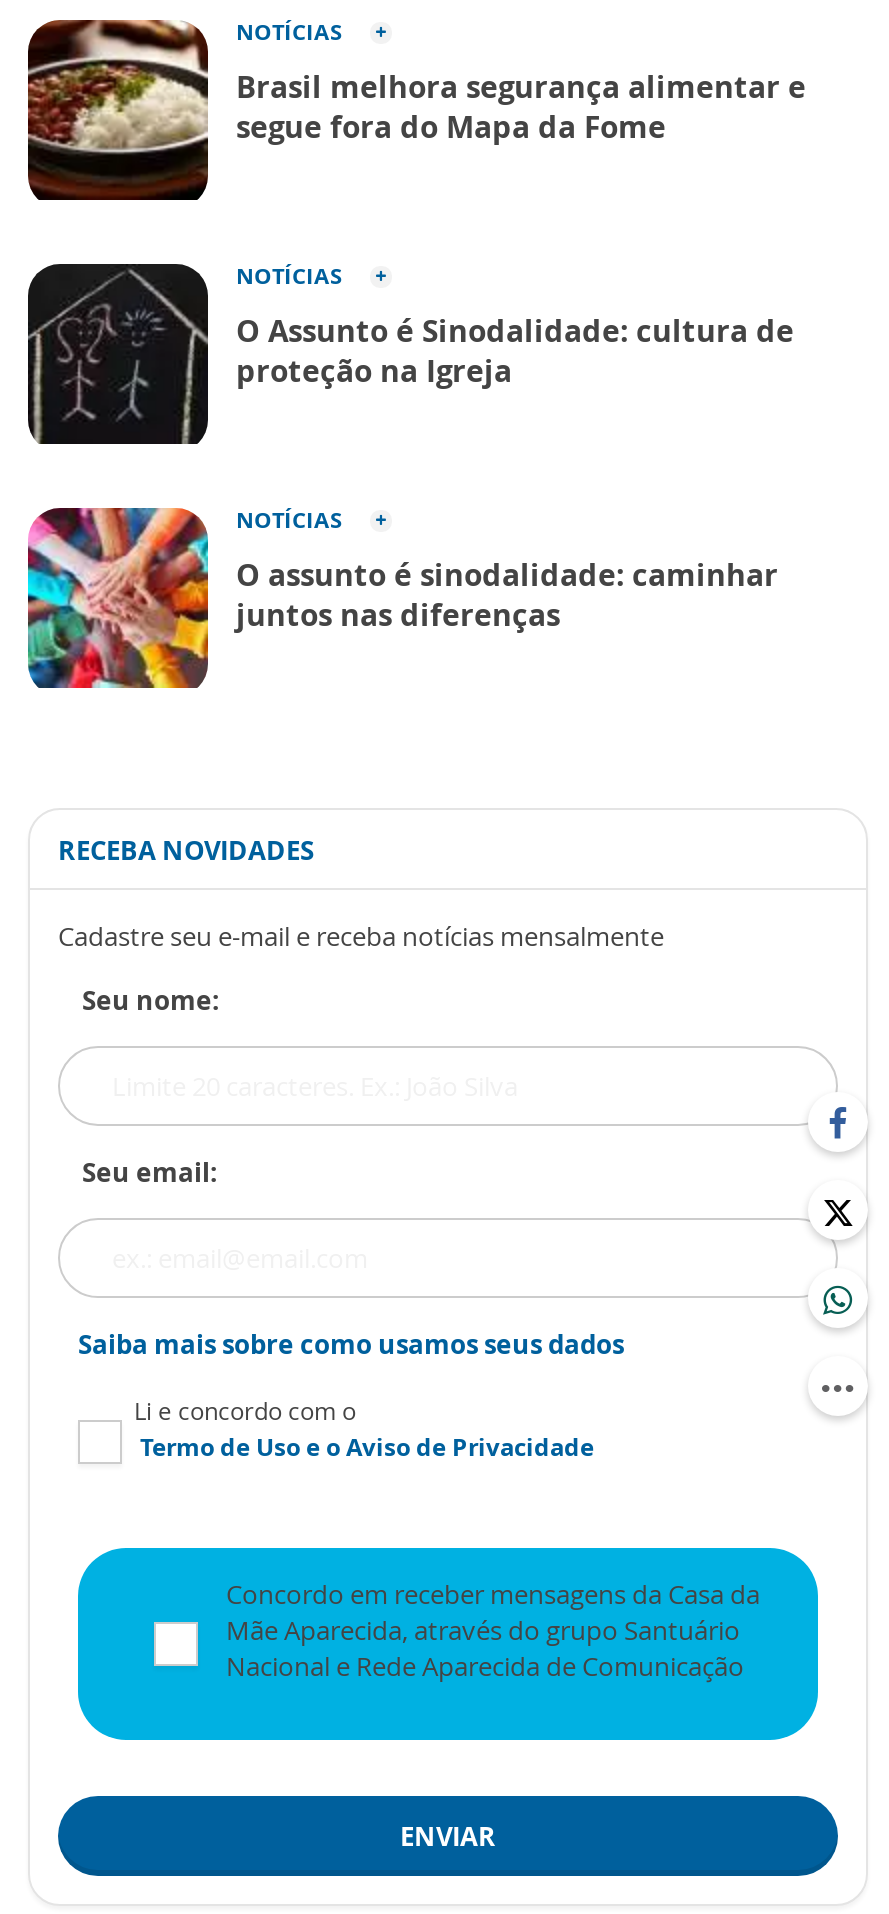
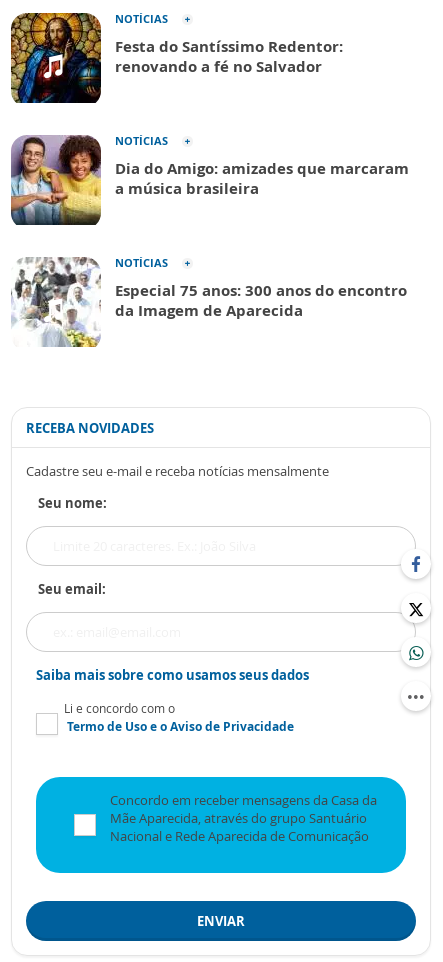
[26,20,806,202] [image] | Brasil melhora segurança alimentar e | segue fora do Mapa da Fome -> [10,12,343,104] [image] | Festa do Santíssimo Redentor: | renovando a fé no Salvador
[26,264,794,444] [image] | O Assunto é Sinodalidade: cultura de | proteção na Igreja -> [10,134,409,225] [image] | Dia do Amigo: amizades que marcaram | a música brasileira
[26,506,778,690] [image] | O assunto é sinodalidade: caminhar | juntos nas diferenças -> [11,256,407,348] [image] | Especial 75 anos: 300 anos do encontro | da Imagem de Aparecida

